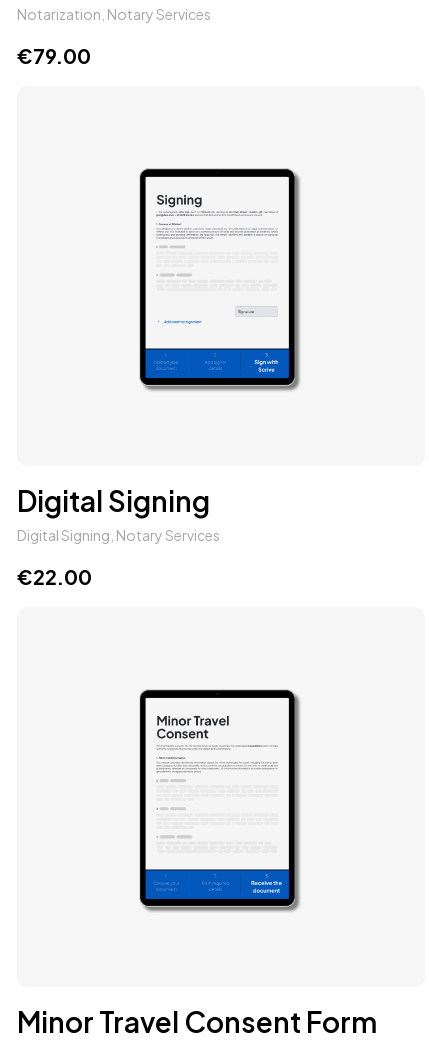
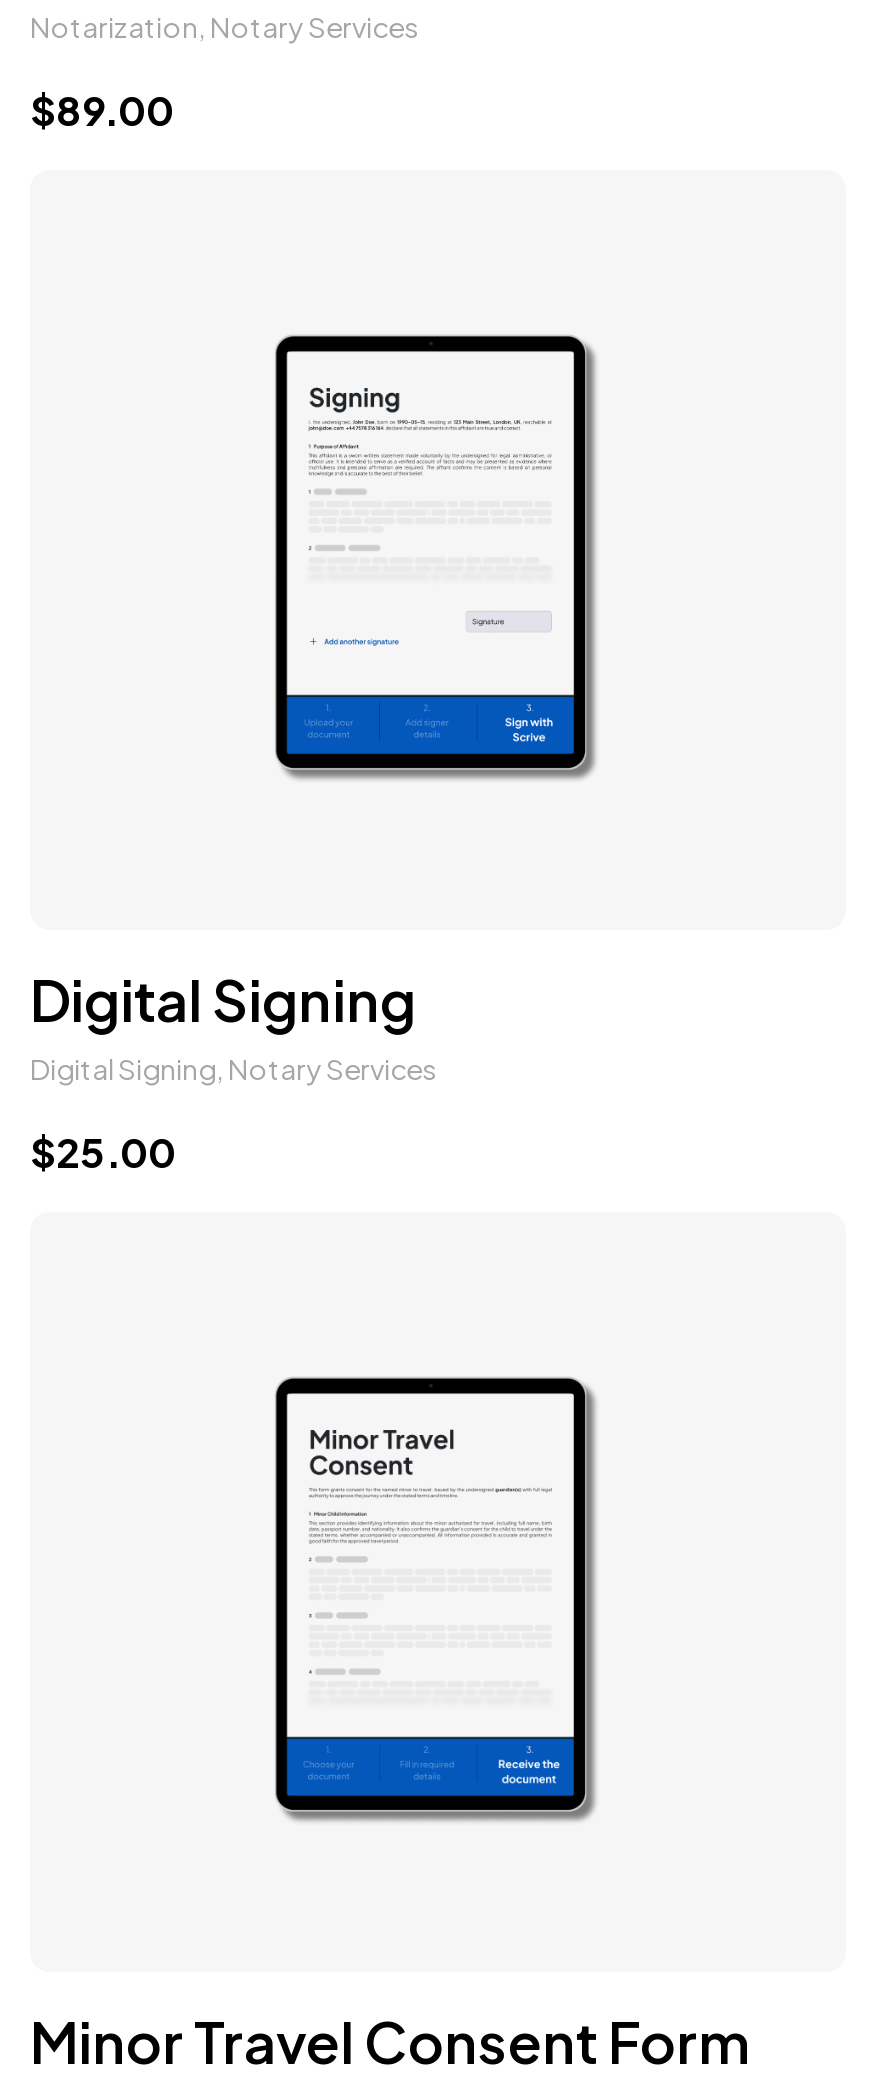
[17,43,91,68] €79.00 -> [30,84,174,134] $89.00
[17,564,92,589] €22.00 -> [30,1126,176,1176] $25.00

